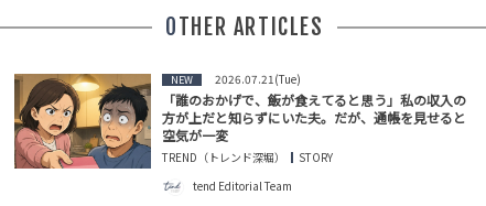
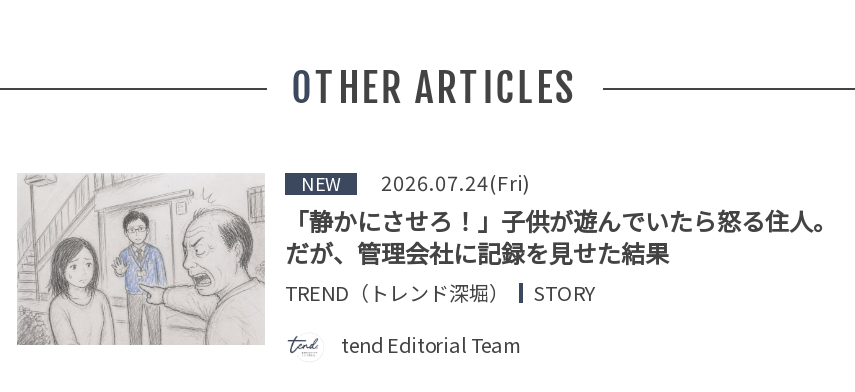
[13,70,466,186] [image] | 2026.07.21(Tue) | 「誰のおかげで、飯が食えてると思う」私の収入の | 方が上だと知らずにいた夫。だが、通帳を見せると | 空気が一変 -> [15,166,837,348] [image] | 2026.07.24(Fri) | 「静かにさせろ！」子供が遊んでいたら怒る住人。 | だが、管理会社に記録を見せた結果

